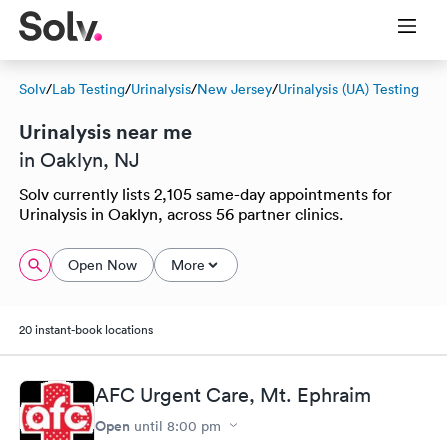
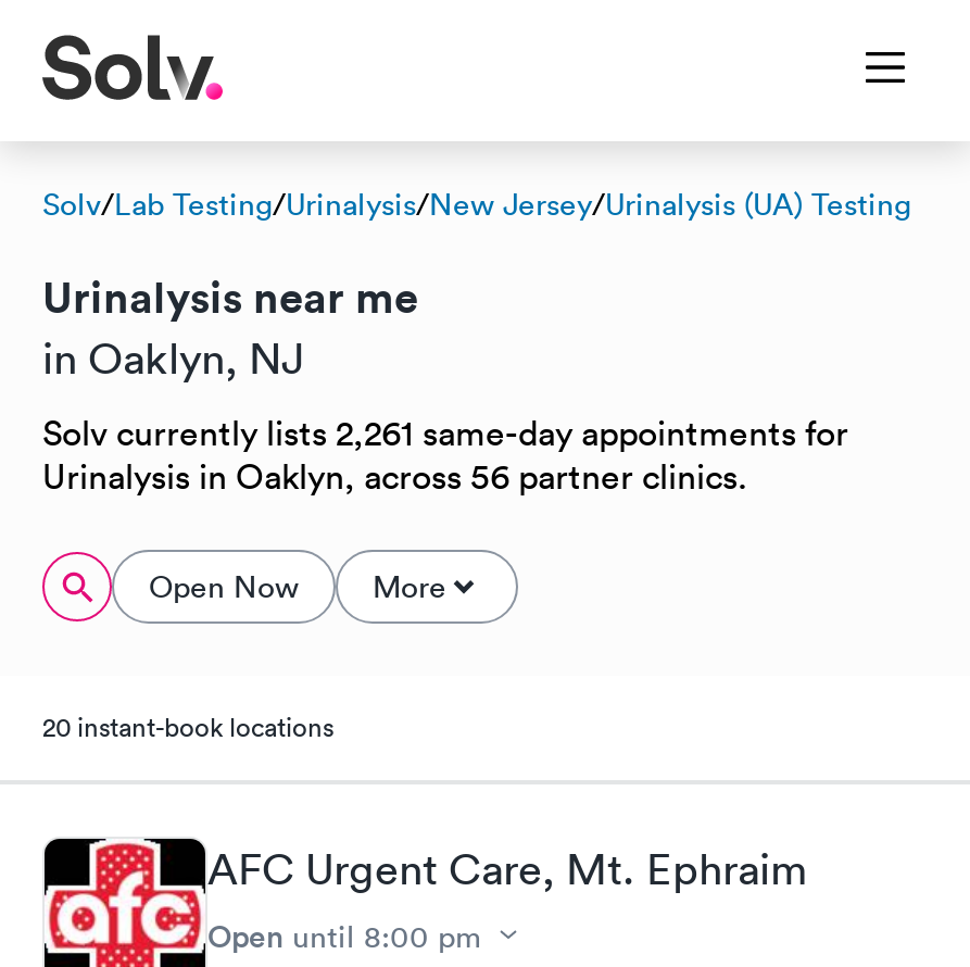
[19,184,392,204] Solv currently lists 2,105 same-day appointments for -> [42,411,848,454] Solv currently lists 2,261 same-day appointments for

